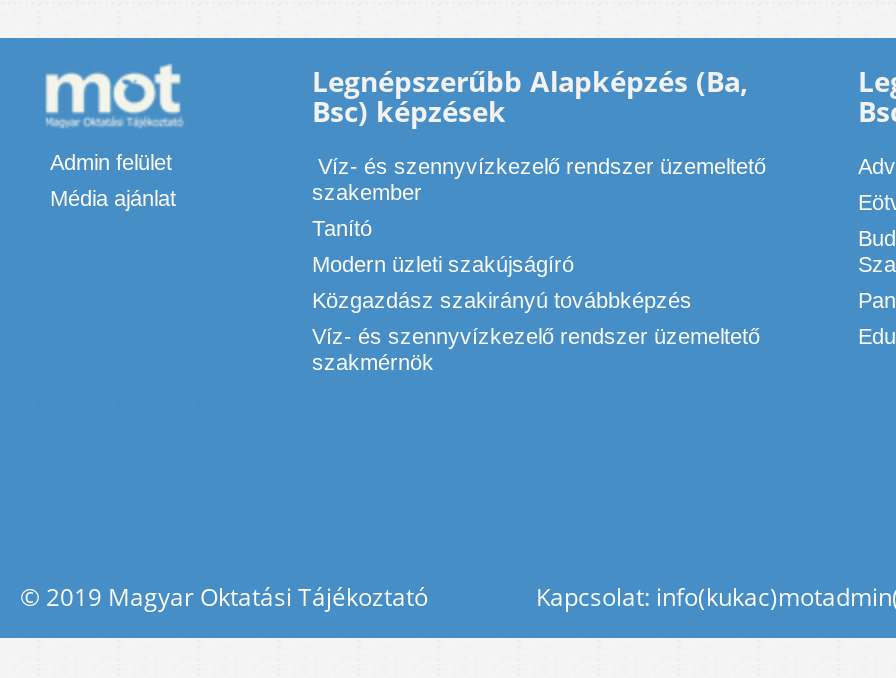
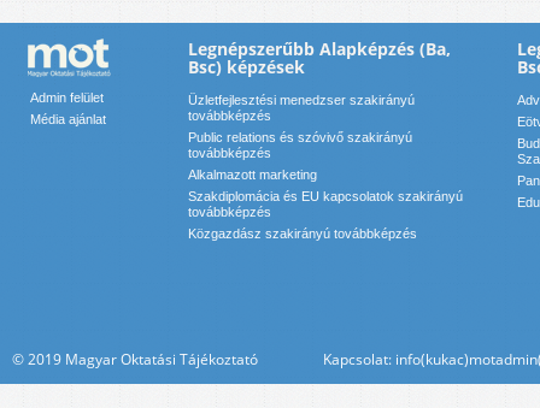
[312,154,766,276] Víz- és szennyvízkezelő rendszer üzemeltető | szakember | Tanító | Modern üzleti szakújságíró -> [188,93,463,219] Üzletfejlesztési menedzser szakirányú | továbbképzés | Public relations és szóvivő szakirányú | továbbképzés | Alkalmazott marketing | Szakdiplomácia és EU kapcsolatok szakirányú | továbbképzés
moved [312,288,692,312] -> [188,227,417,241]: Közgazdász szakirányú továbbképzés
[312,324,760,374] Víz- és szennyvízkezelő rendszer üzemeltető | szakmérnök -> none

